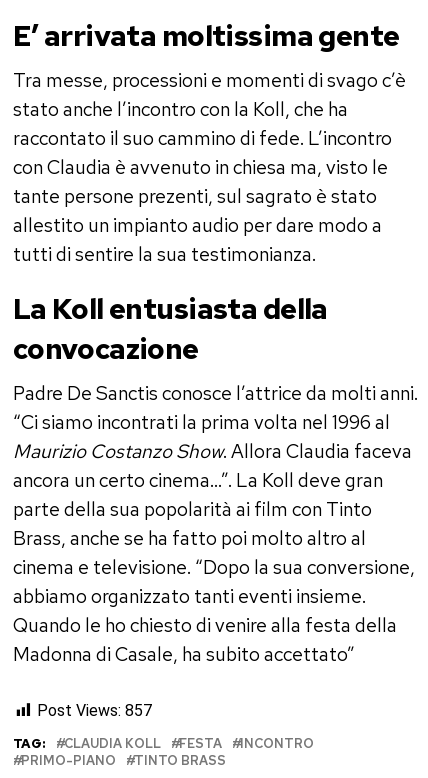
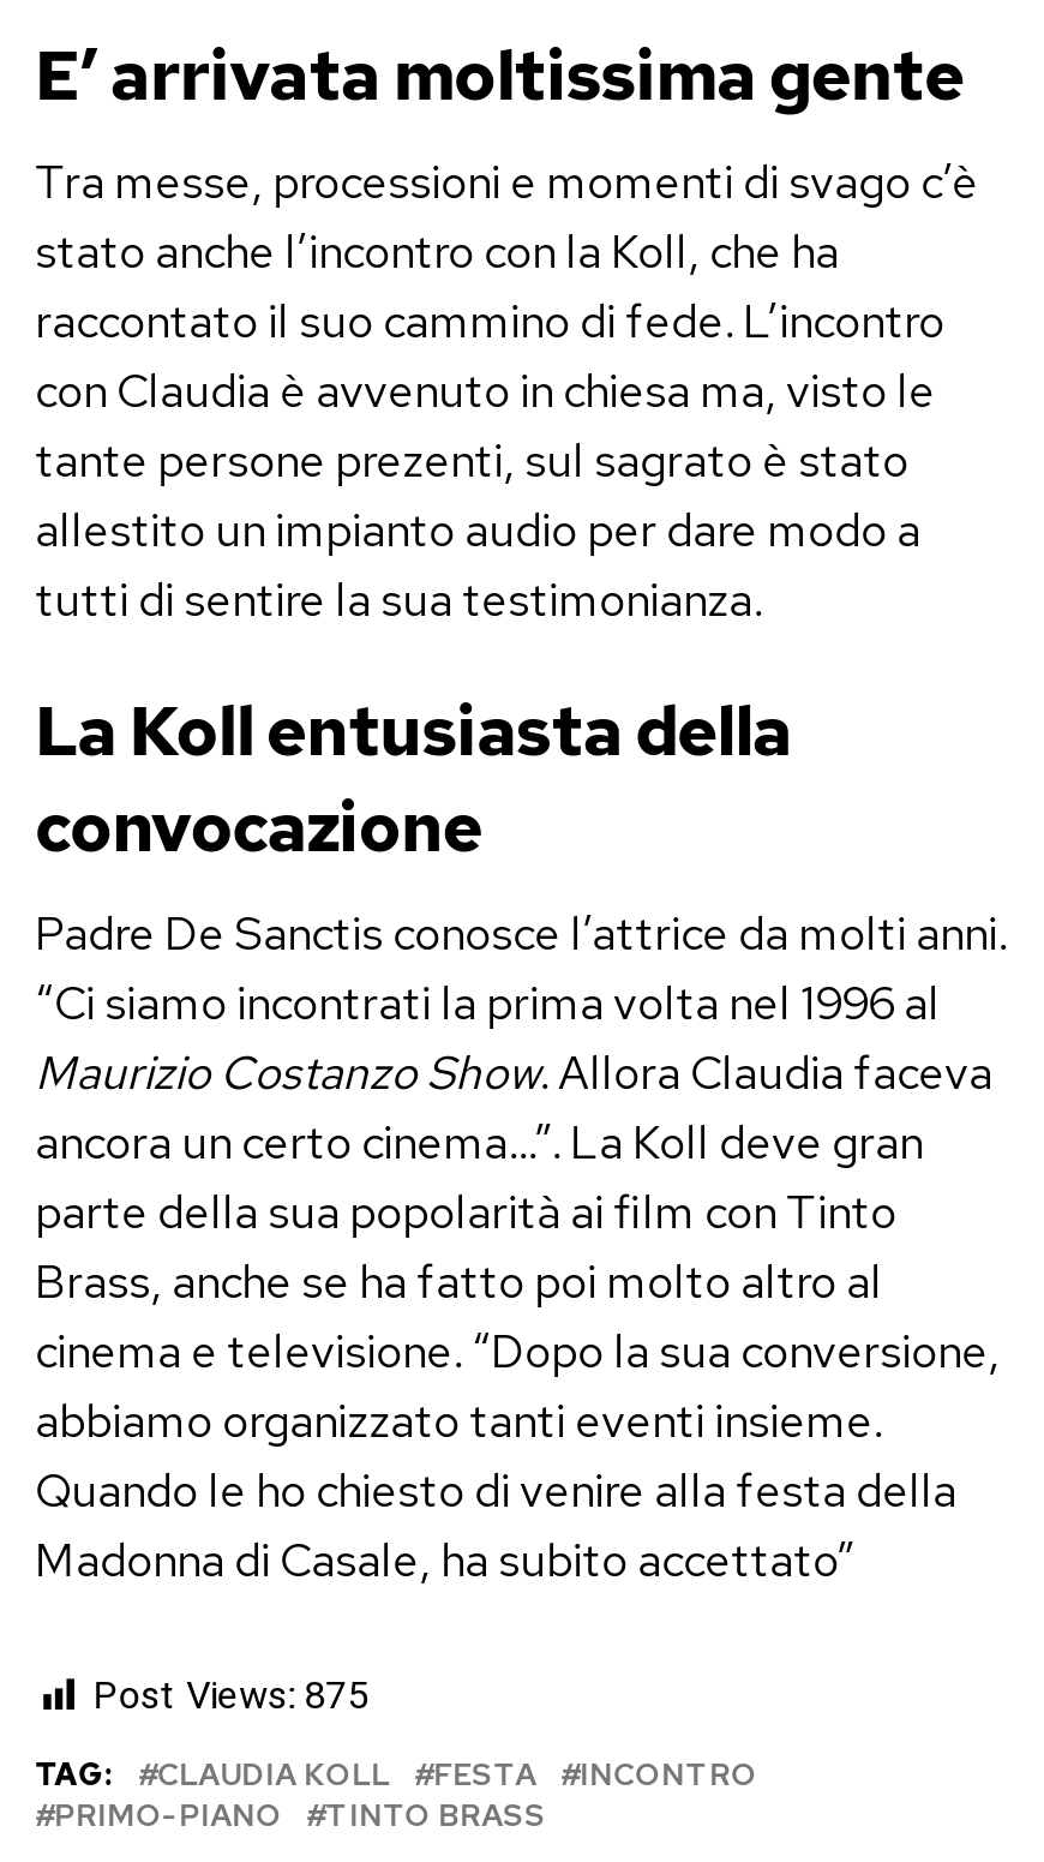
[37,701,152,720] Post Views: 857 -> [93,1672,369,1718] Post Views: 875

